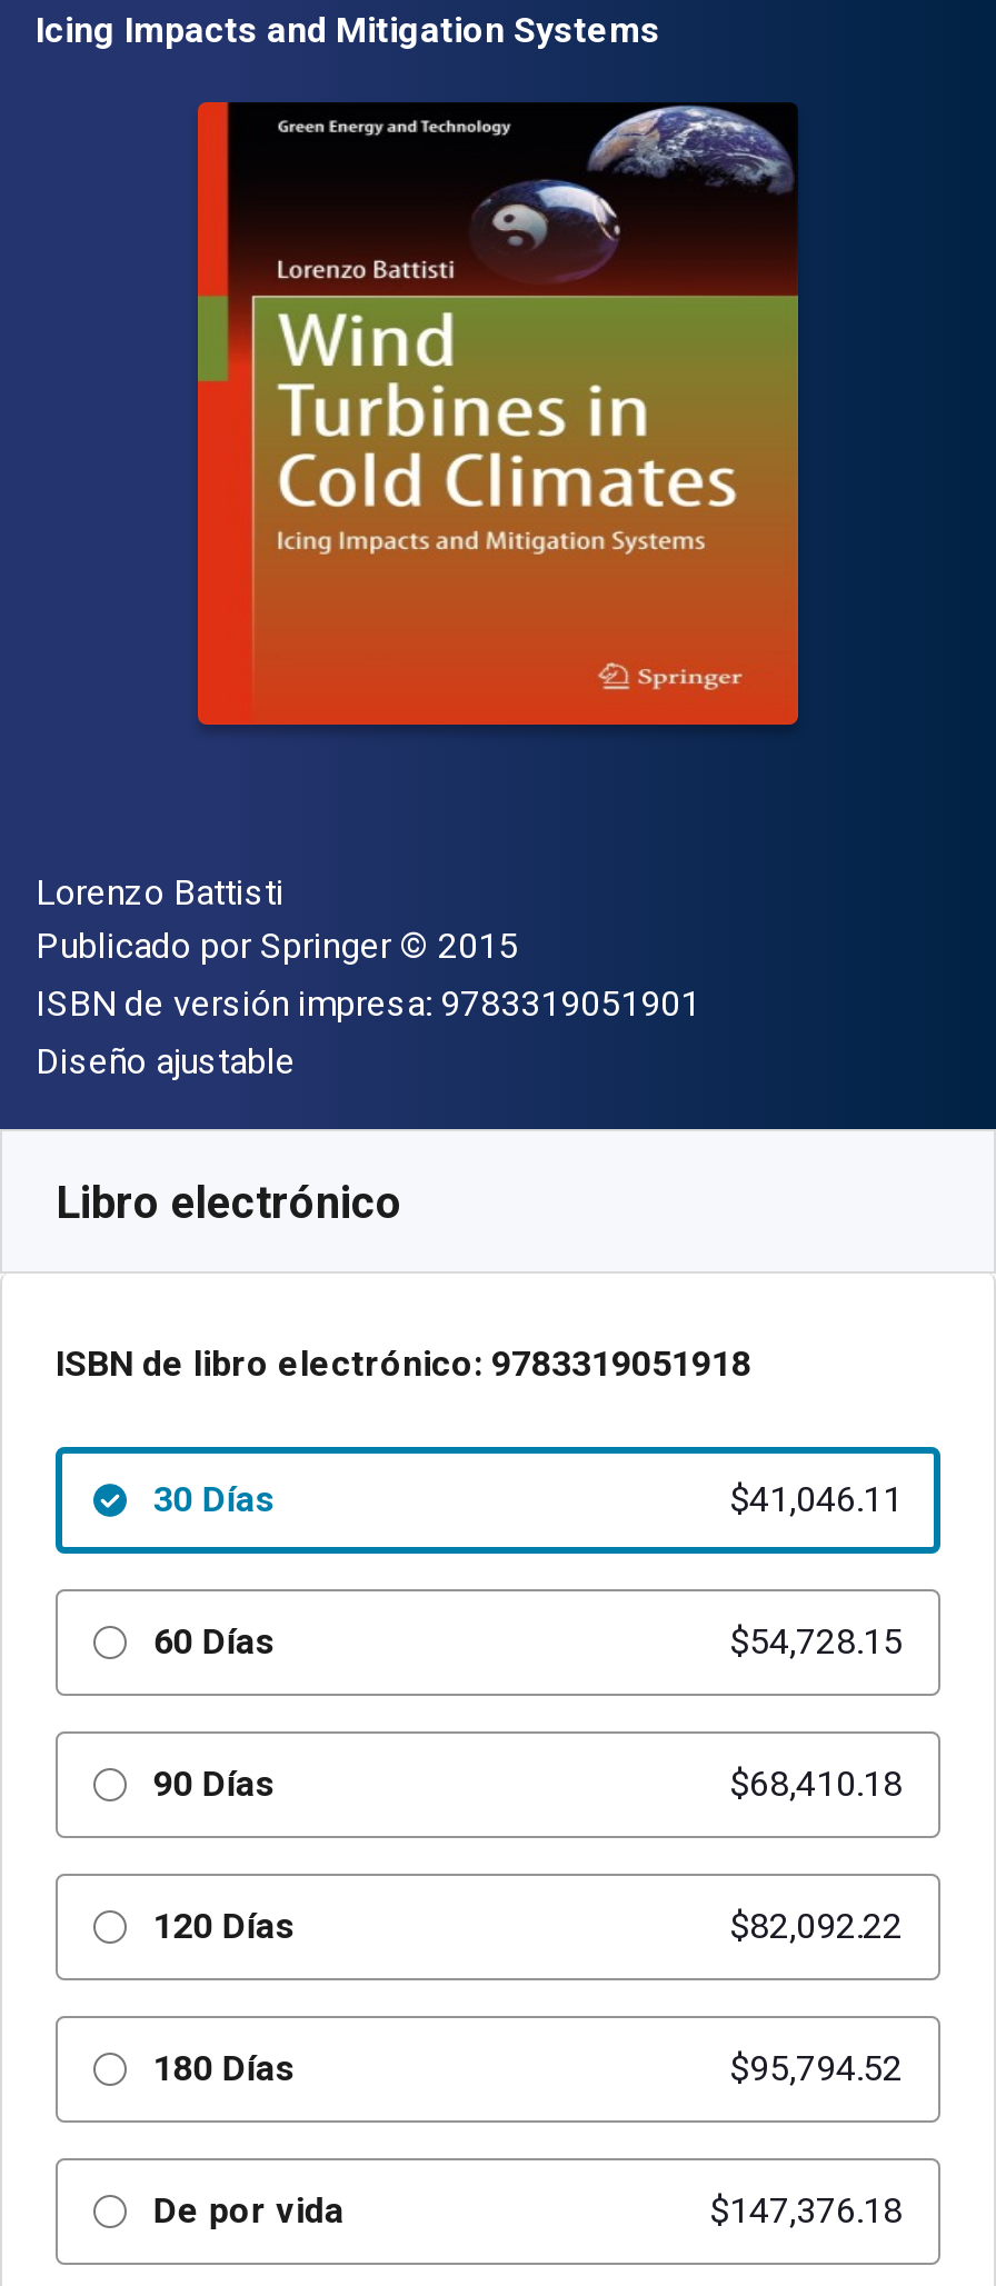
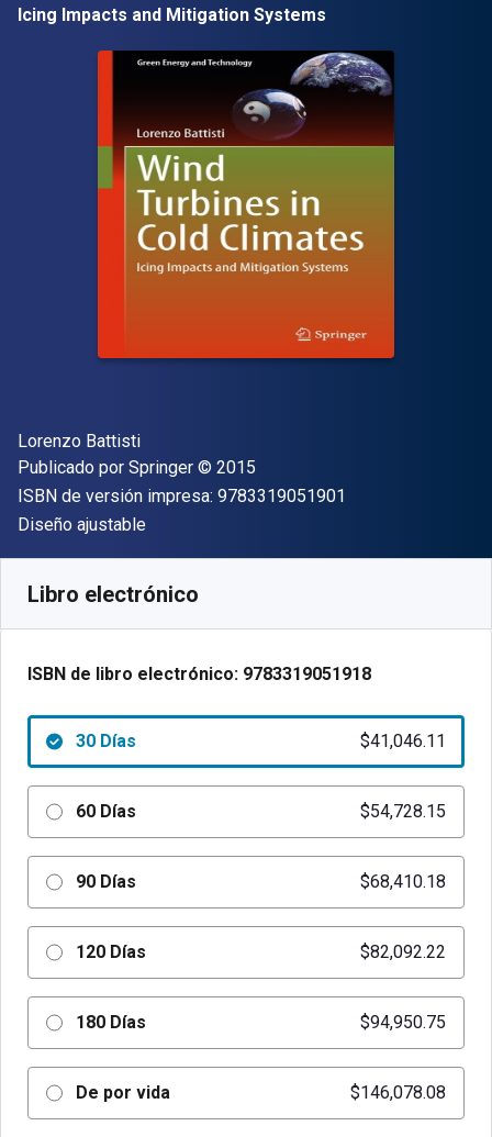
[729,2047,903,2089] $95,794.52 -> [360,1012,446,1033] $94,950.75
[709,2189,903,2232] $147,376.18 -> [350,1082,446,1103] $146,078.08

